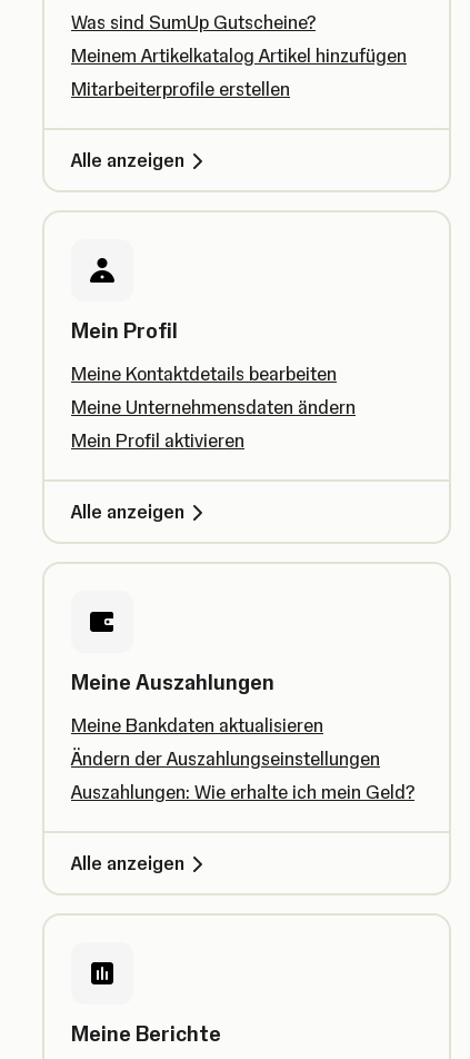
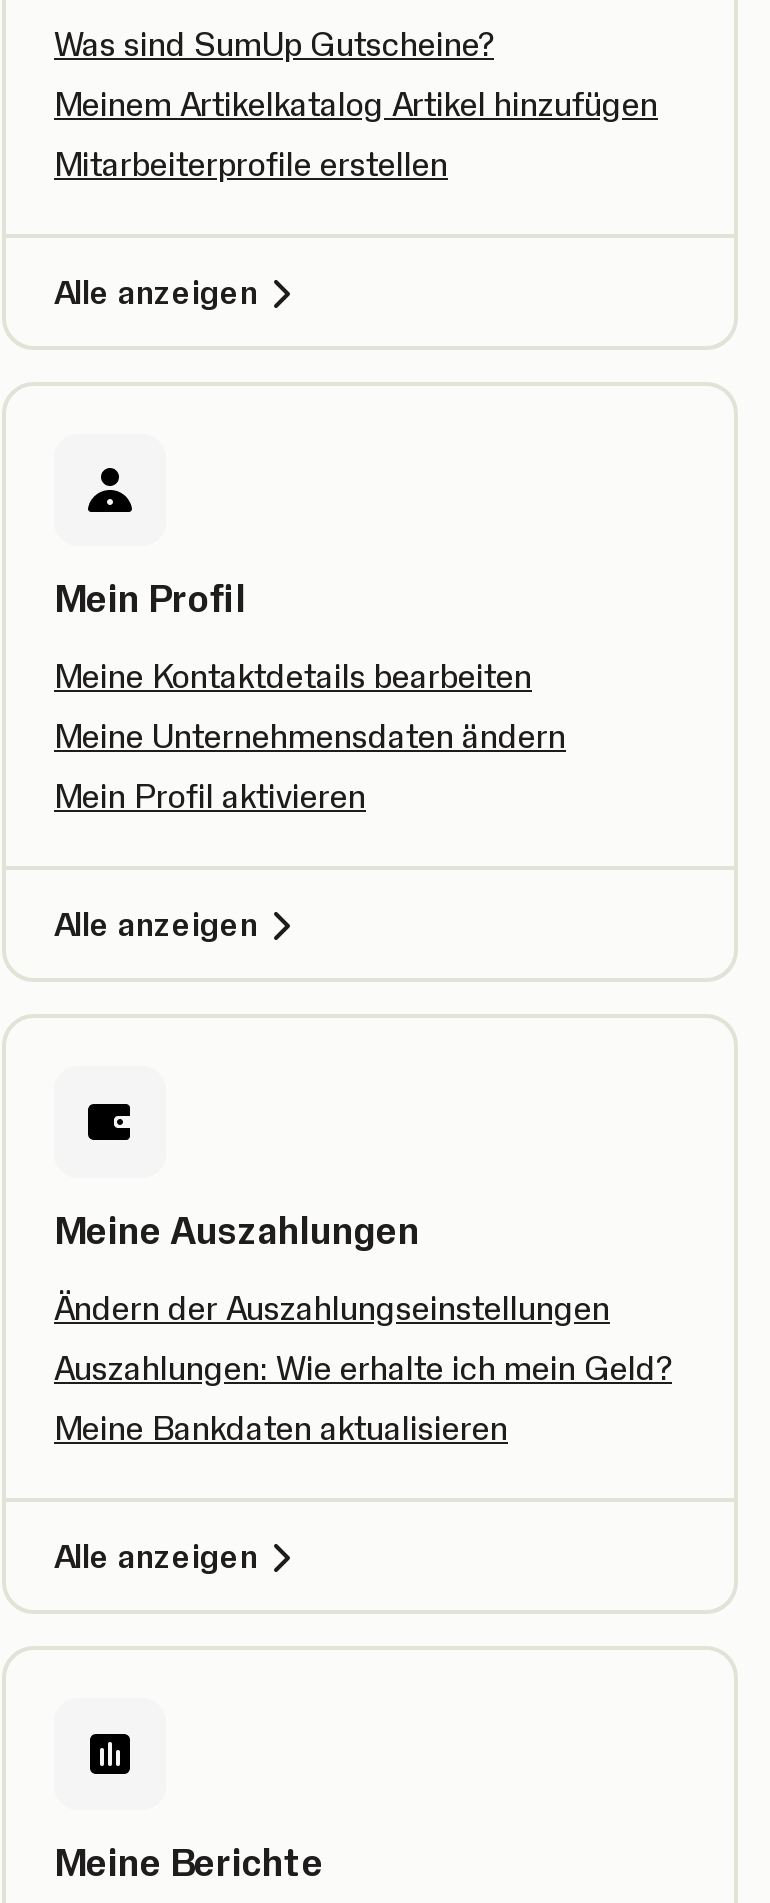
moved [71,714,323,736] -> [54,1408,508,1448]: Meine Bankdaten aktualisieren
moved [71,748,414,803] -> [54,1288,672,1388]: Ändern der Auszahlungseinstellungen | Auszahlungen: Wie erhalte ich mein Geld?

